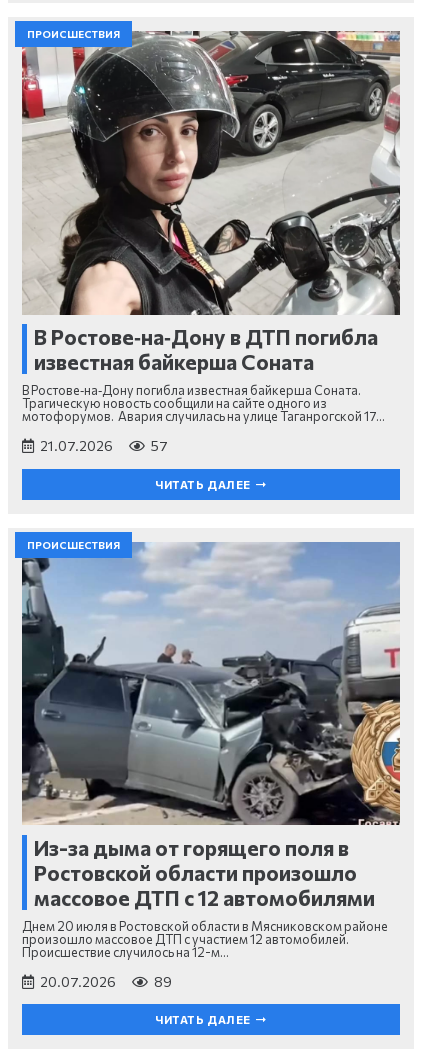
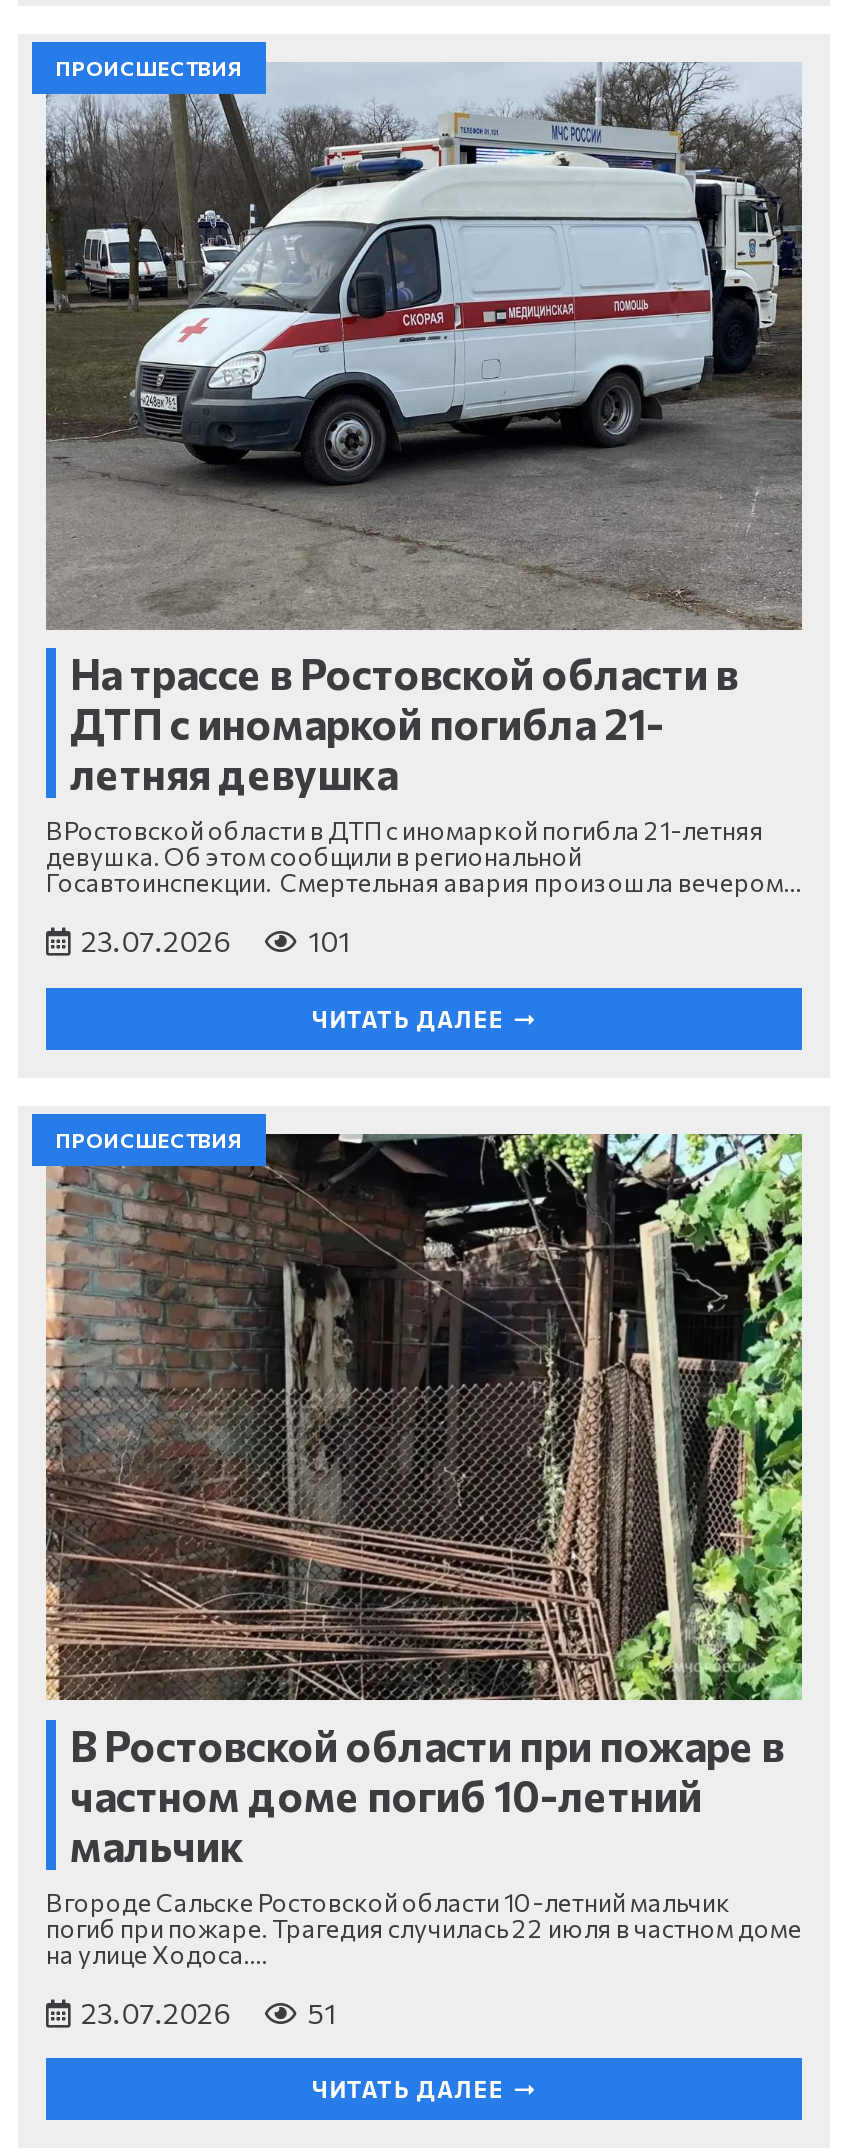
[22,30,400,424] [image] | В Ростове‑на‑Дону в ДТП погибла | известная байкерша Соната | В Ростове‑на‑Дону погибла известная байкерша Соната. | Трагическую новость сообщили на сайте одного из | мотофорумов. Авария случилась на улице Таганрогской 17… -> [44,62,804,898] [image] | На трассе в Ростовской области в | ДТП с иномаркой погибла 21- | летняя девушка | В Ростовской области в ДТП с иномаркой погибла 21-летняя | девушка. Об этом сообщили в региональной | Госавтоинспекции. Смертельная авария произошла вечером…
[40,437,168,454] 21.07.2026 | 57 -> [81,924,350,958] 23.07.2026 | 101
[21,541,401,960] [image] | Из-за дыма от горящего поля в | Ростовской области произошло | массовое ДТП с 12 автомобилями | Днем 20 июля в Ростовской области в Мясниковском районе | произошло массовое ДТП с участием 12 автомобилей. | Происшествие случилось на 12-м… -> [44,1132,804,1970] [image] | В Ростовской области при пожаре в | частном доме погиб 10-летний | мальчик | В городе Сальске Ростовской области 10-летний мальчик | погиб при пожаре. Трагедия случилась 22 июля в частном доме | на улице Ходоса.…
[40,973,172,990] 20.07.2026 | 89 -> [81,1995,336,2029] 23.07.2026 | 51

